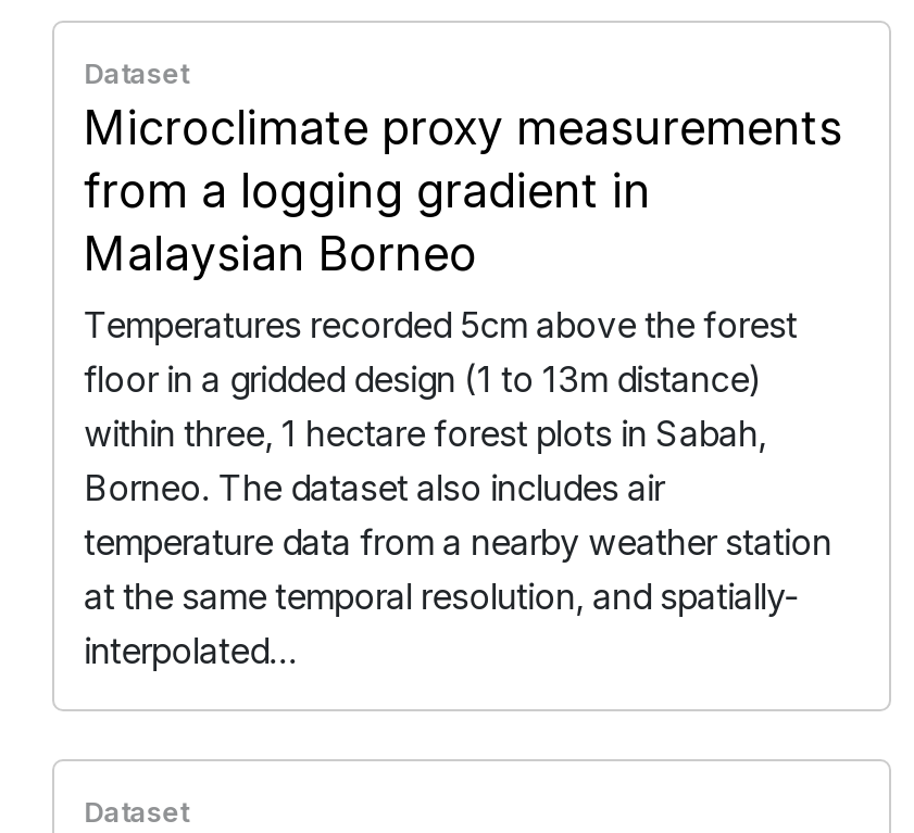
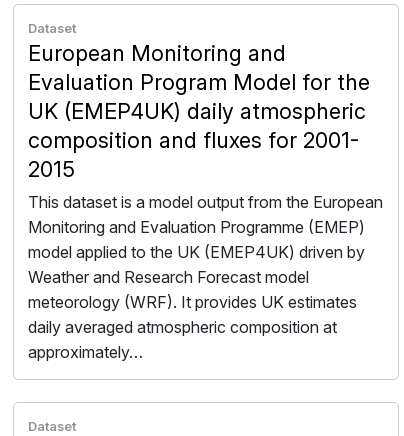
[84,98,842,673] Microclimate proxy measurements | from a logging gradient in | Malaysian Borneo | Temperatures recorded 5cm above the forest | floor in a gridded design (1 to 13m distance) | within three, 1 hectare forest plots in Sabah, | Borneo. The dataset also includes air | temperature data from a nearby weather station | at the same temporal resolution, and spatially- | interpolated… -> [28,40,383,362] European Monitoring and | Evaluation Program Model for the | UK (EMEP4UK) daily atmospheric | composition and fluxes for 2001- | 2015 | This dataset is a model output from the European | Monitoring and Evaluation Programme (EMEP) | model applied to the UK (EMEP4UK) driven by | Weather and Research Forecast model | meteorology (WRF). It provides UK estimates | daily averaged atmospheric composition at | approximately…

